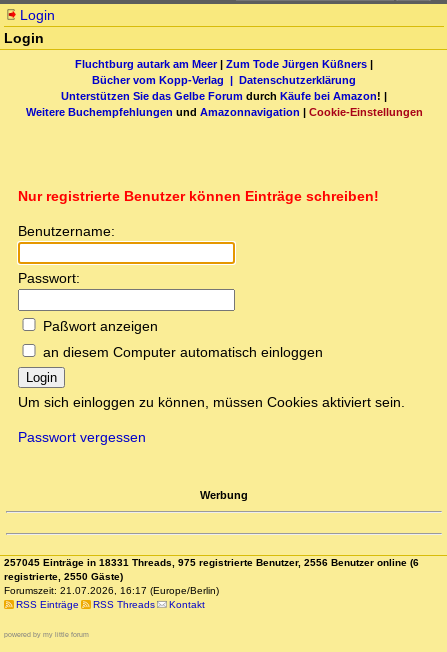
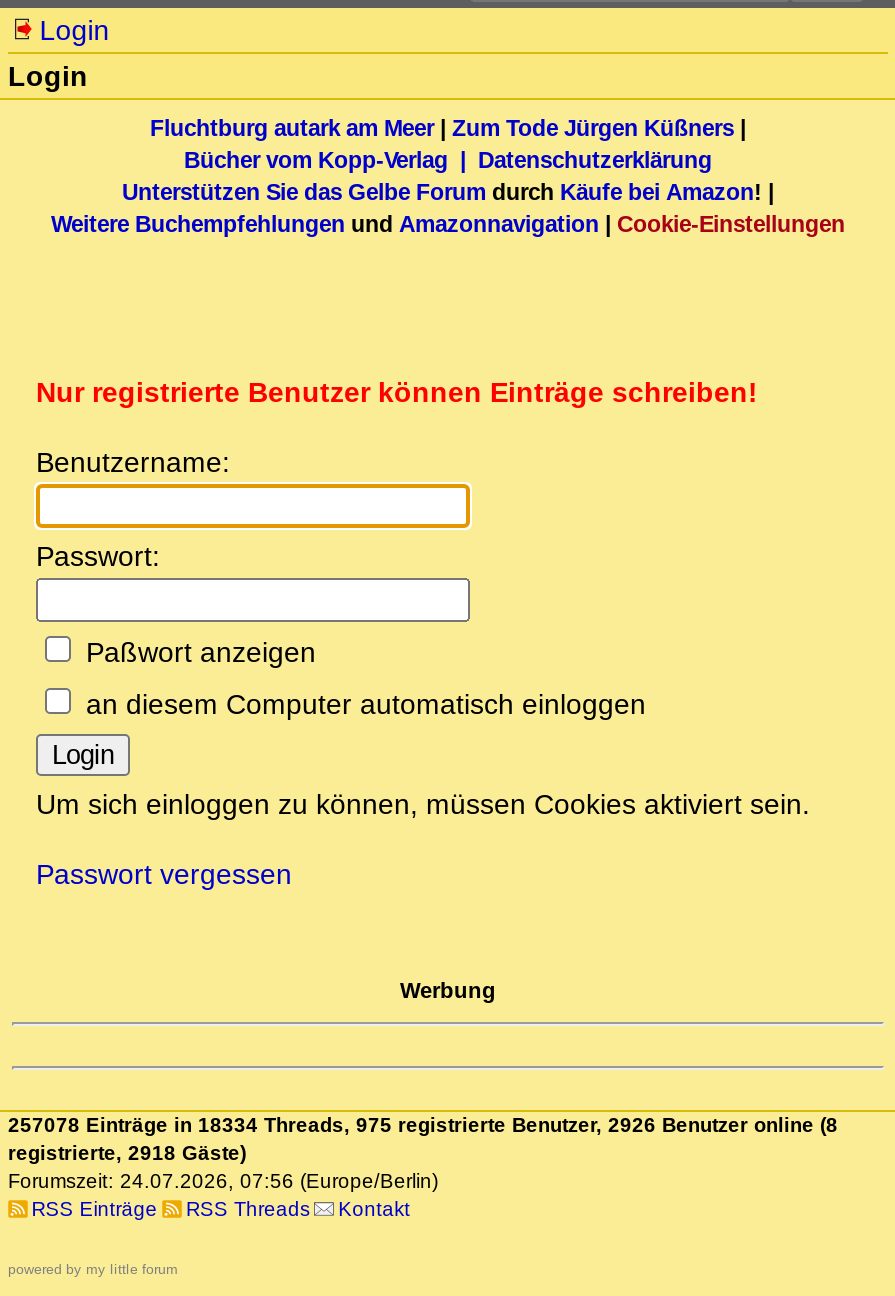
[4,557,419,568] 257045 Einträge in 18331 Threads, 975 registrierte Benutzer, 2556 Benutzer online (6 -> [8,1115,838,1137] 257078 Einträge in 18334 Threads, 975 registrierte Benutzer, 2926 Benutzer online (8
[4,571,123,582] registrierte, 2550 Gäste) -> [8,1143,246,1165] registrierte, 2918 Gäste)
[4,585,219,596] Forumszeit: 21.07.2026, 16:17 (Europe/Berlin) -> [8,1171,438,1193] Forumszeit: 24.07.2026, 07:56 (Europe/Berlin)

